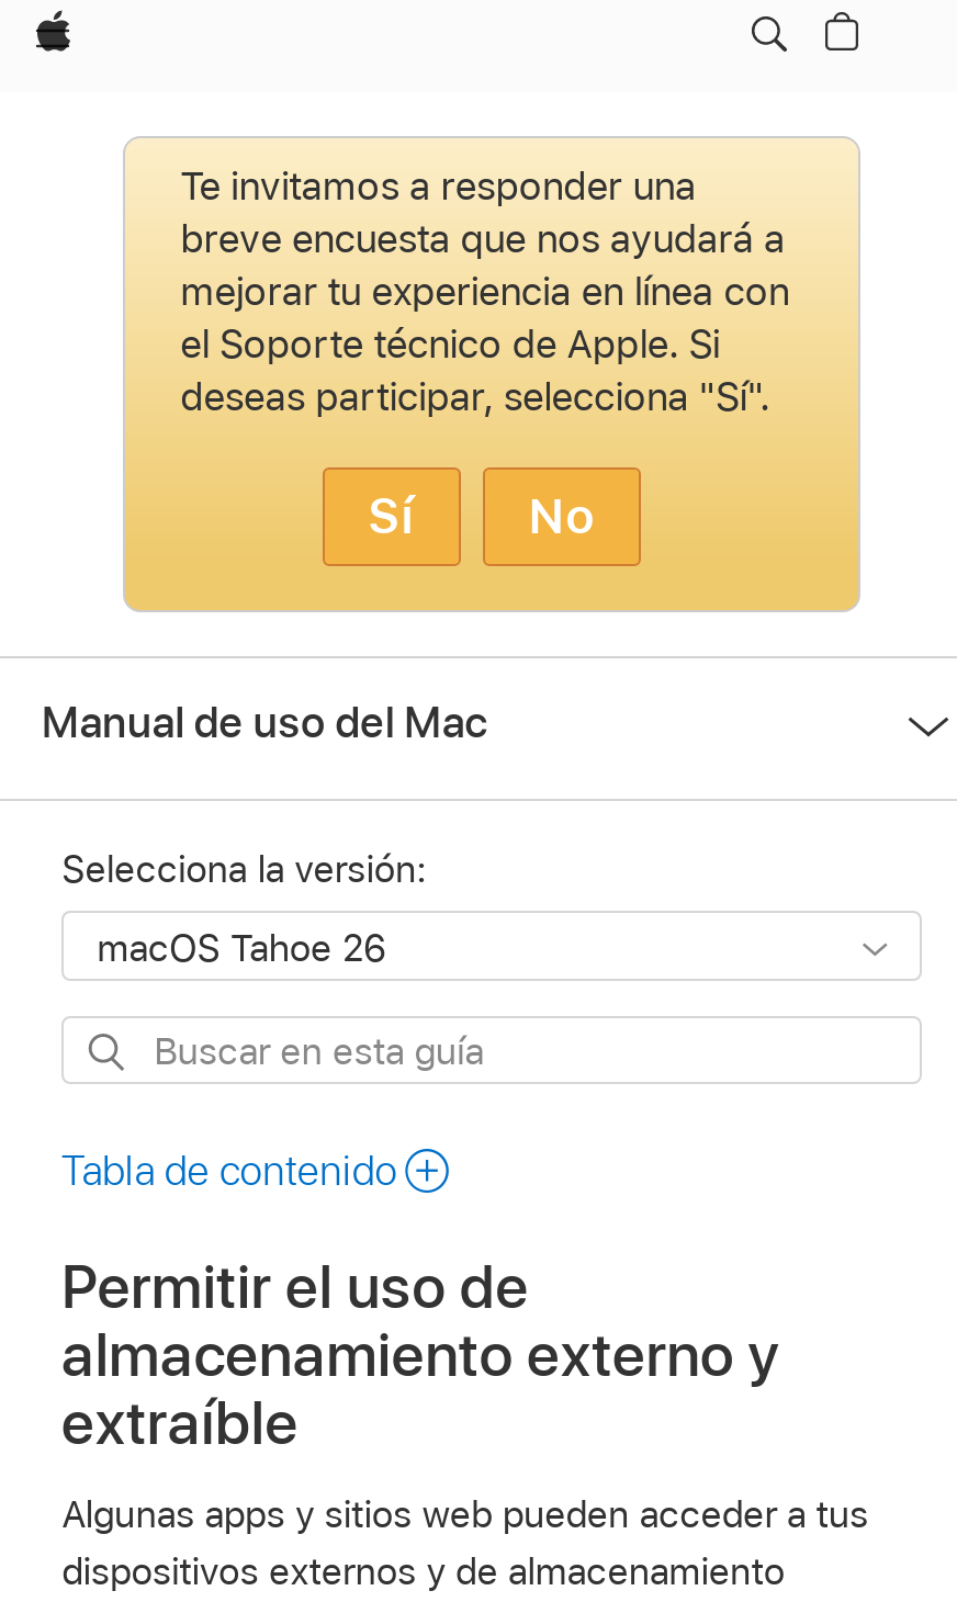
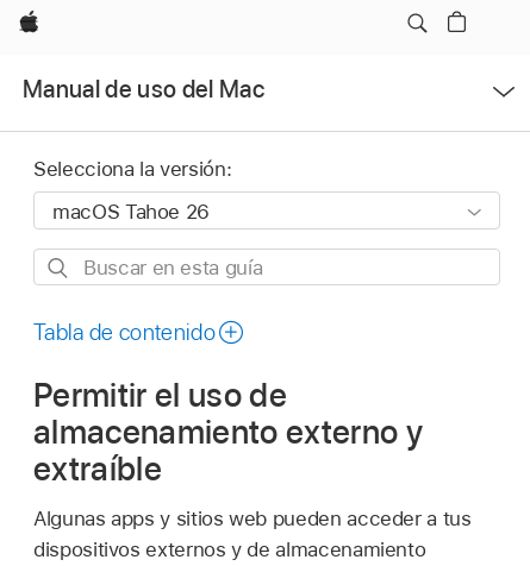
[123,136,860,612] [image] | Te invitamos a responder una | breve encuesta que nos ayudará a | mejorar tu experiencia en línea con | el Soporte técnico de Apple. Si | deseas participar, selecciona "Sí". | Sí | No -> none

